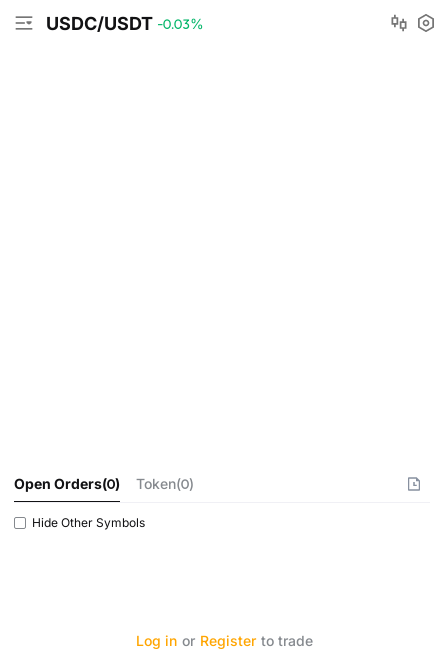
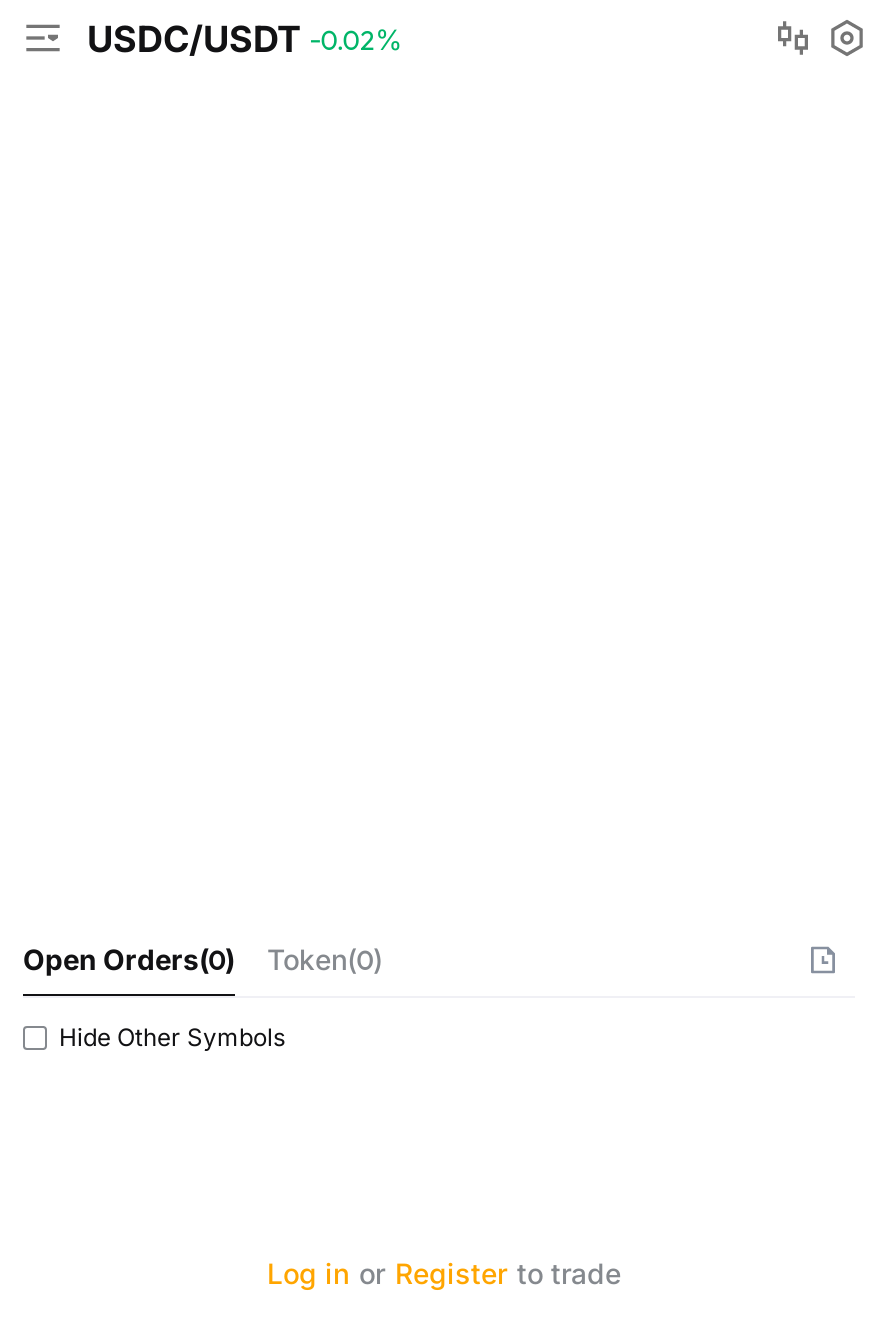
[46,12,204,33] USDC/USDT -0.03% -> [87,17,403,59] USDC/USDT -0.02%

